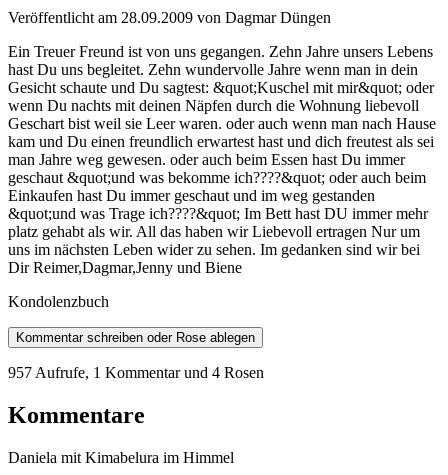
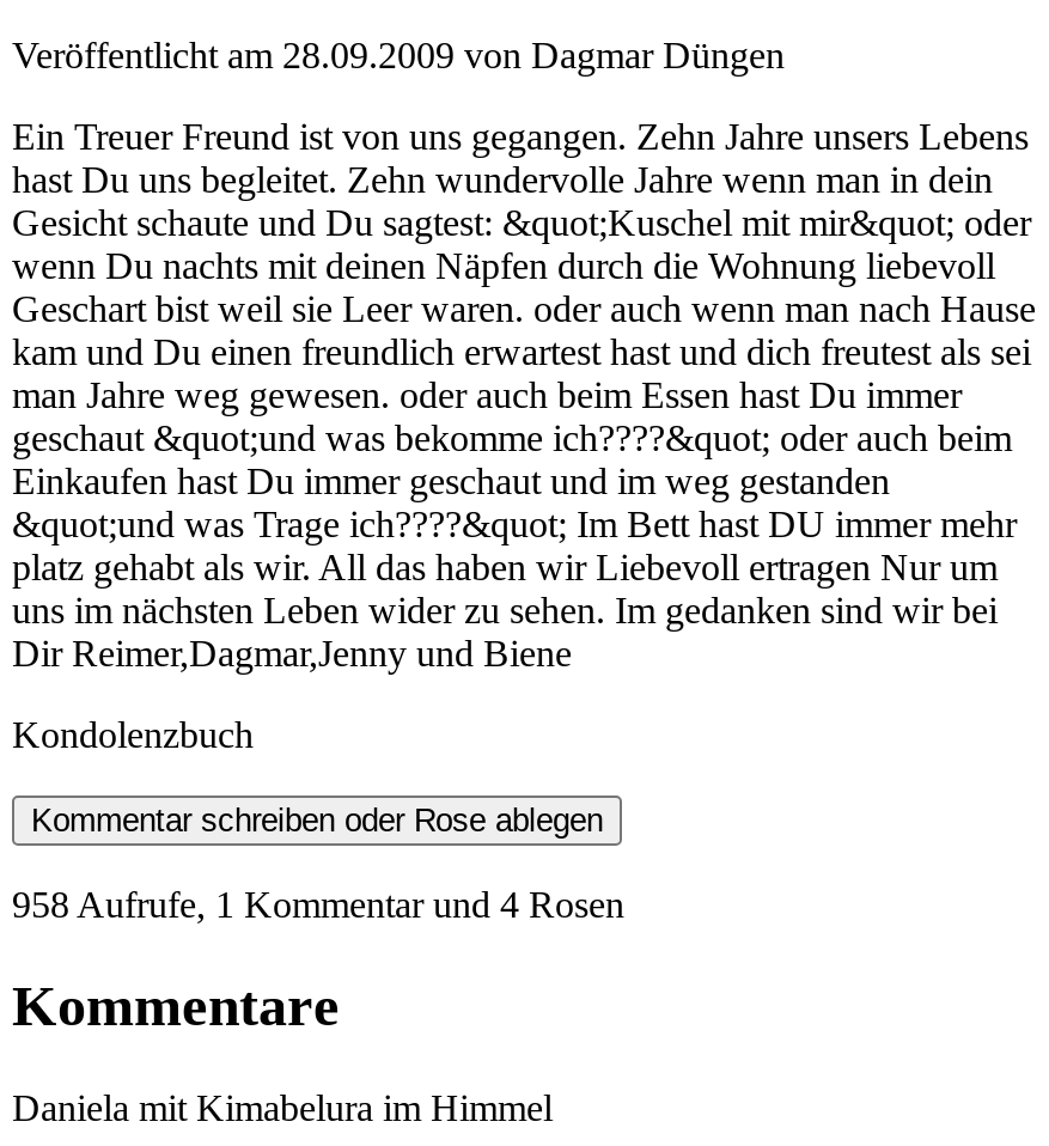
[8,364,264,381] 957 Aufrufe, 1 Kommentar und 4 Rosen -> [12,885,624,925] 958 Aufrufe, 1 Kommentar und 4 Rosen

